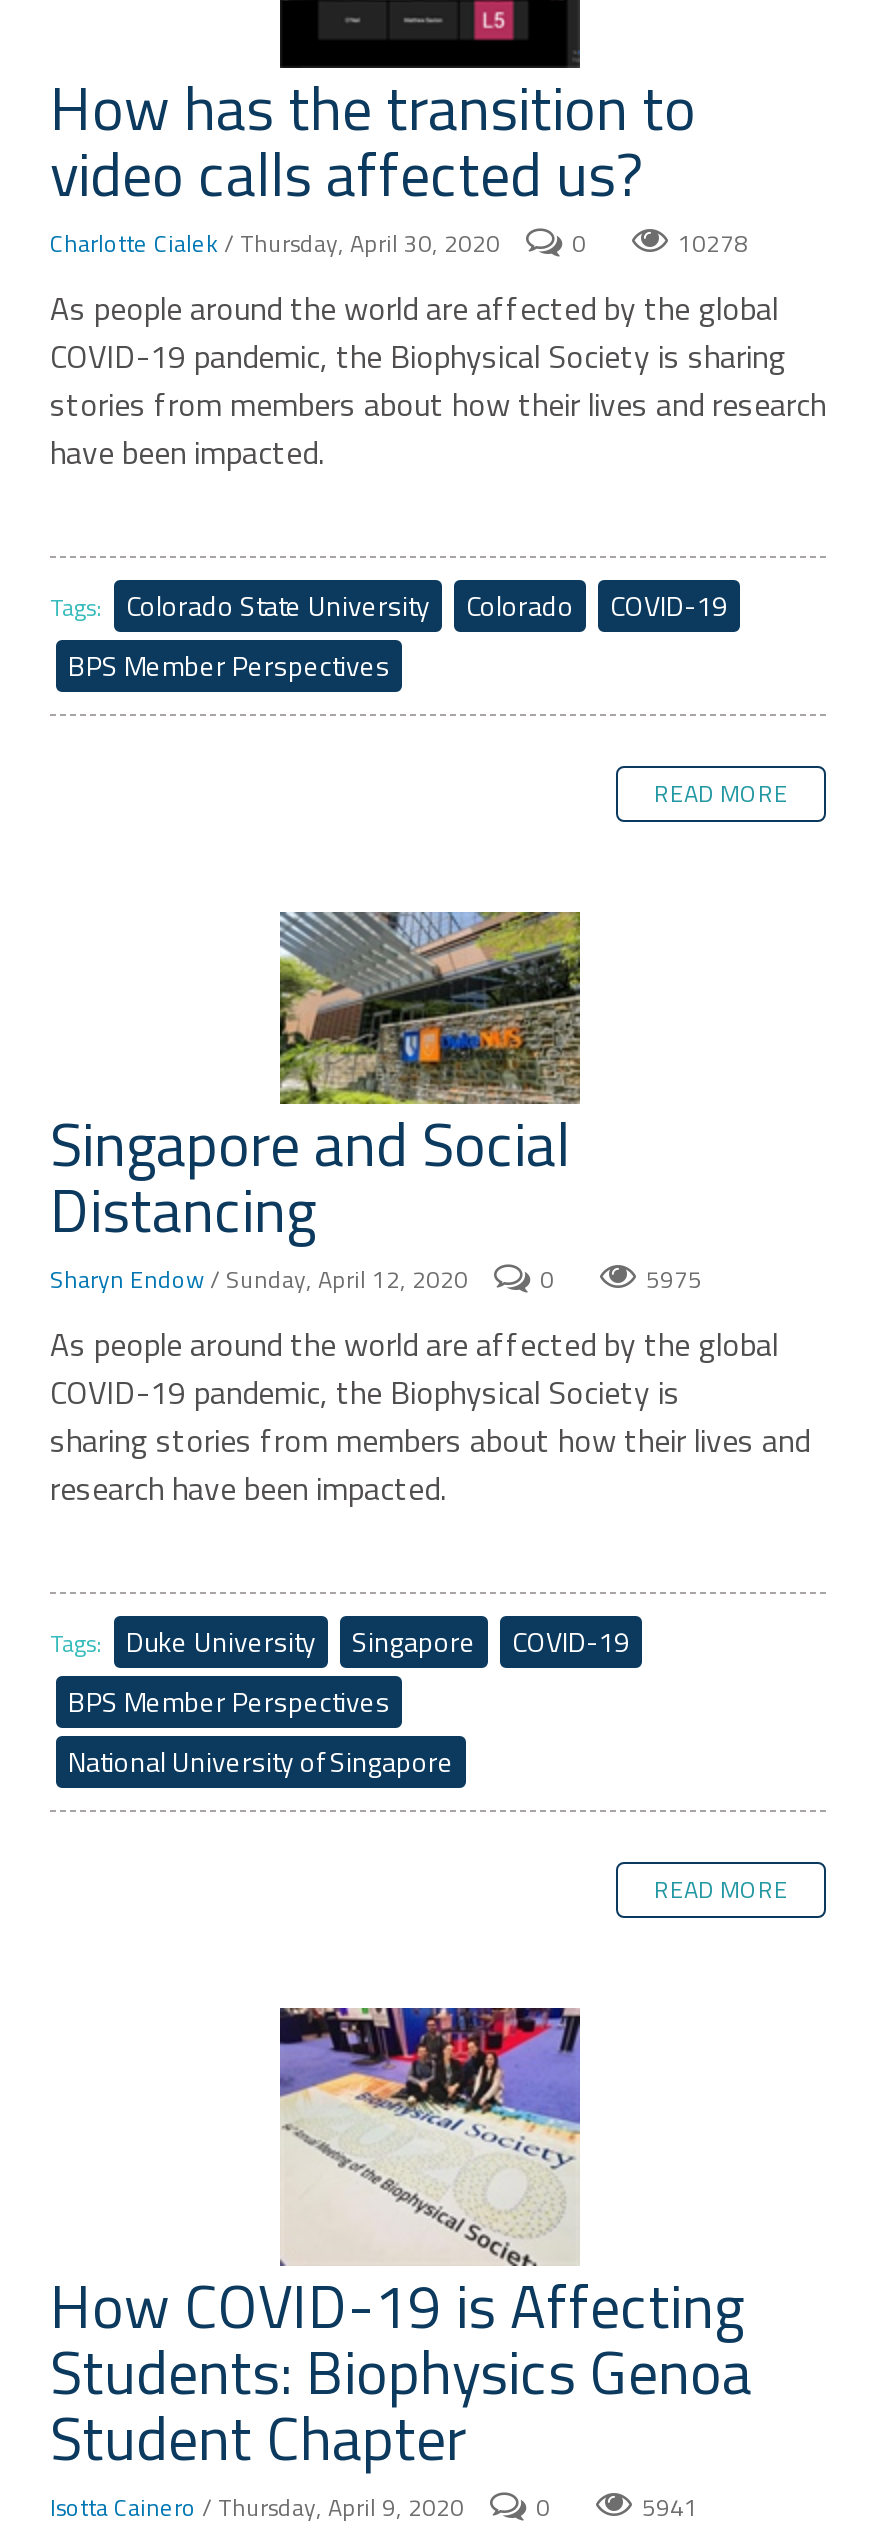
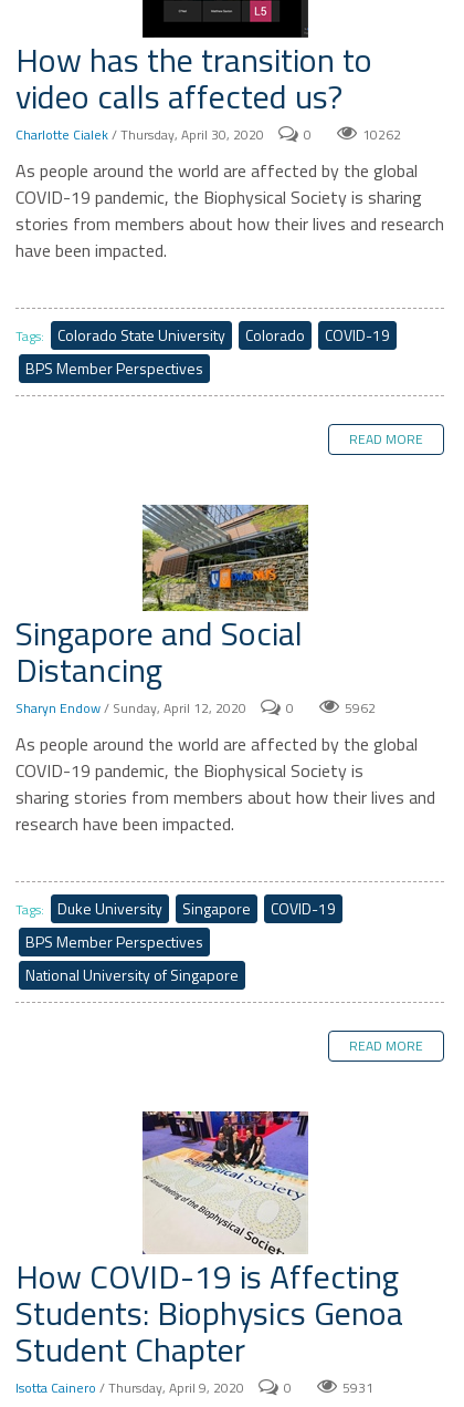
[678,225,748,263] 10278 -> [362,124,401,145] 10262
[646,1260,702,1298] 5975 -> [345,697,376,718] 5962
[642,2488,698,2526] 5941 -> [342,1377,373,1398] 5931

